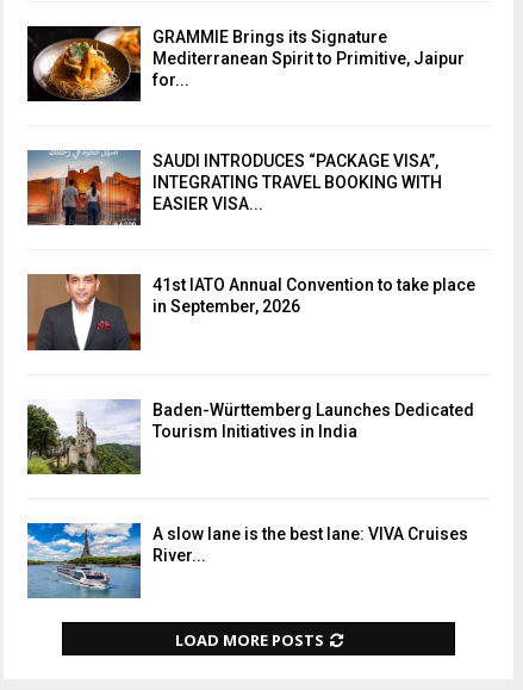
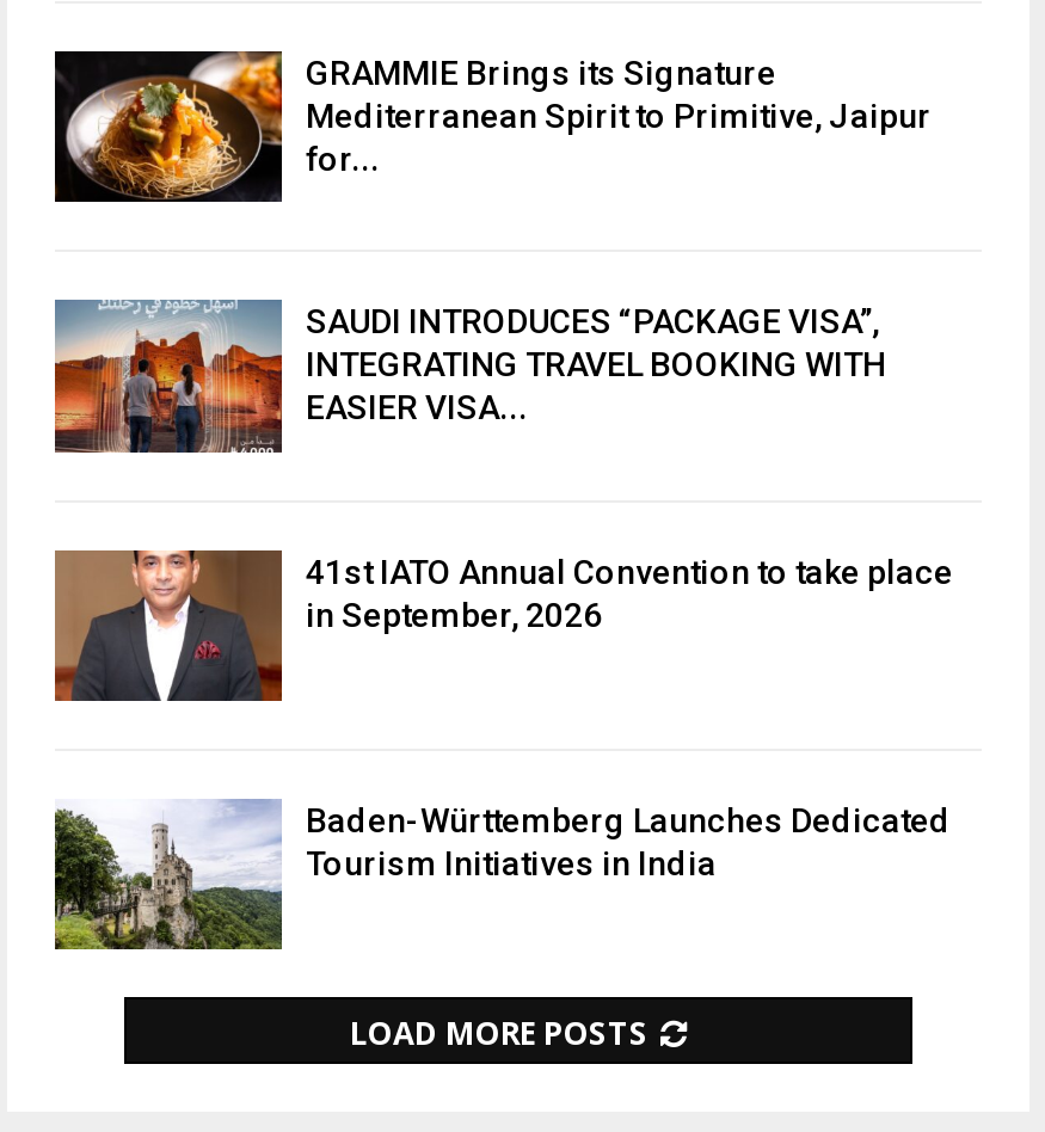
[26,522,468,599] [image] | A slow lane is the best lane: VIVA Cruises | River... -> none

